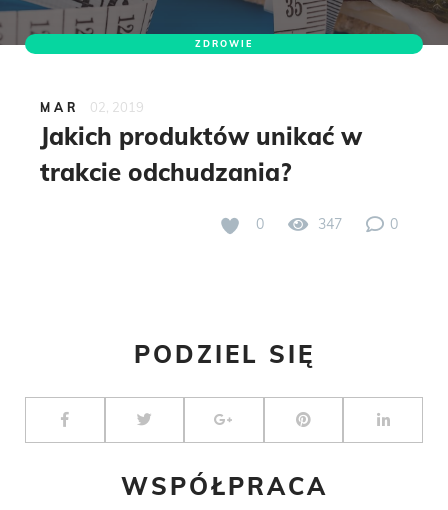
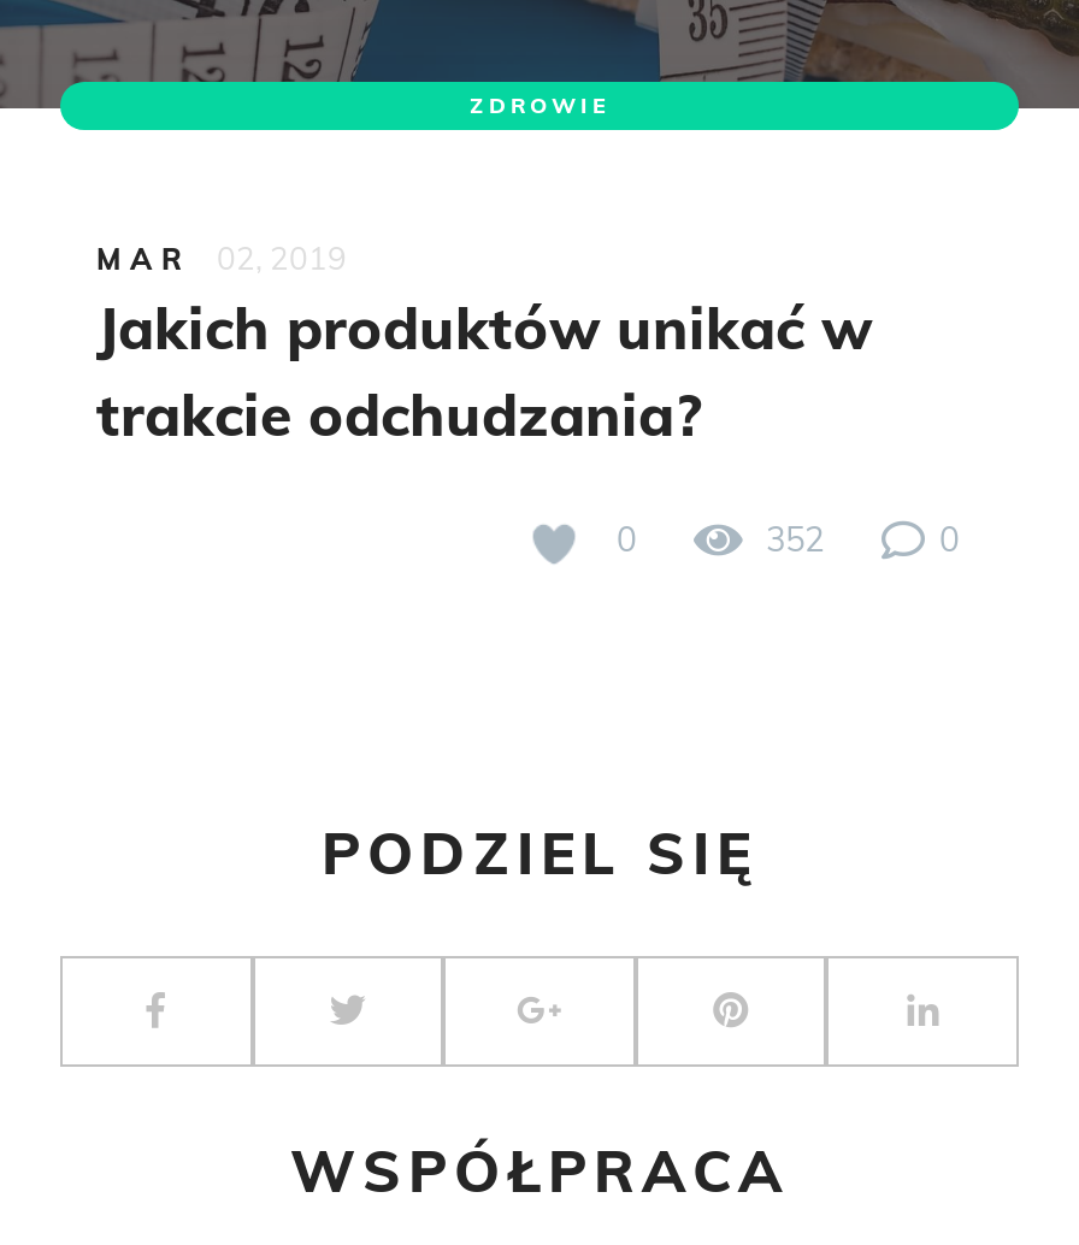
[314,215,342,233] 347 -> [756,518,824,562] 352

